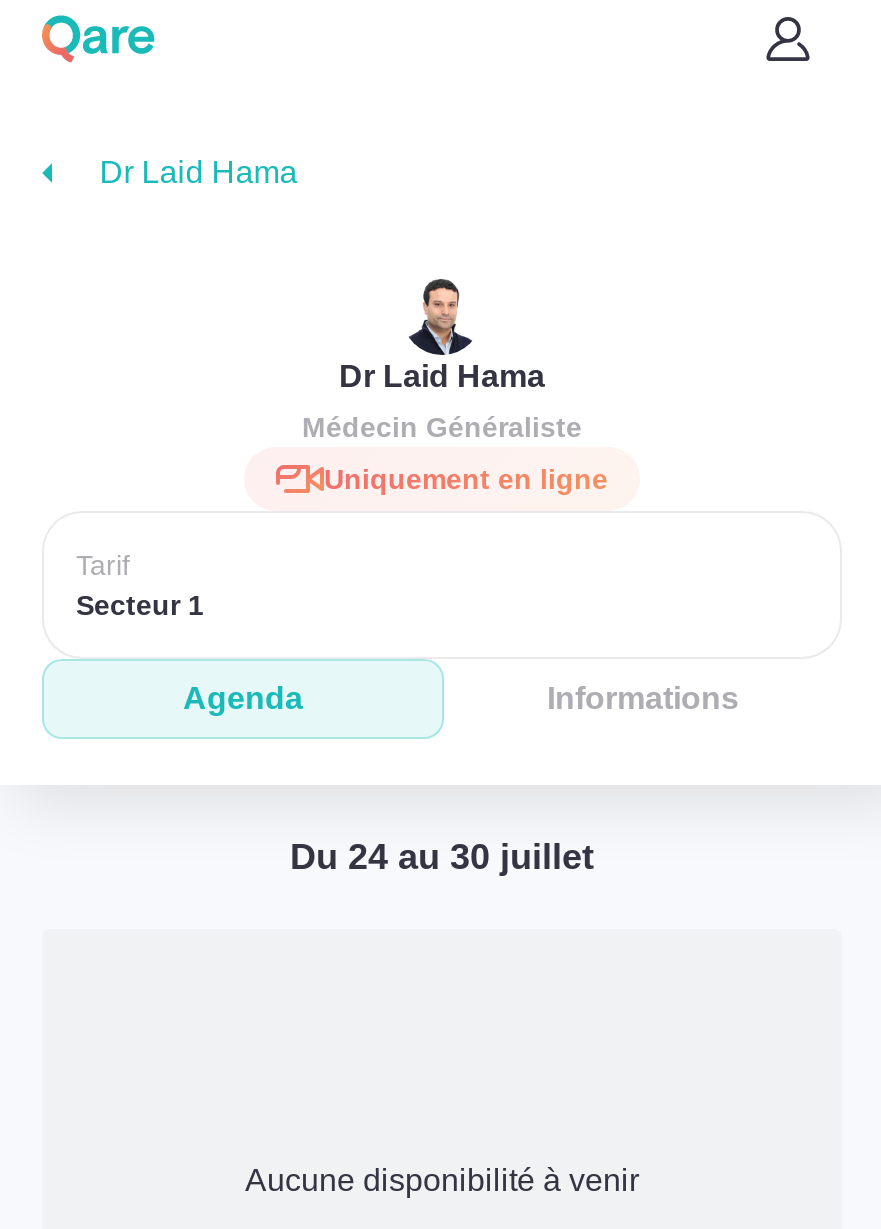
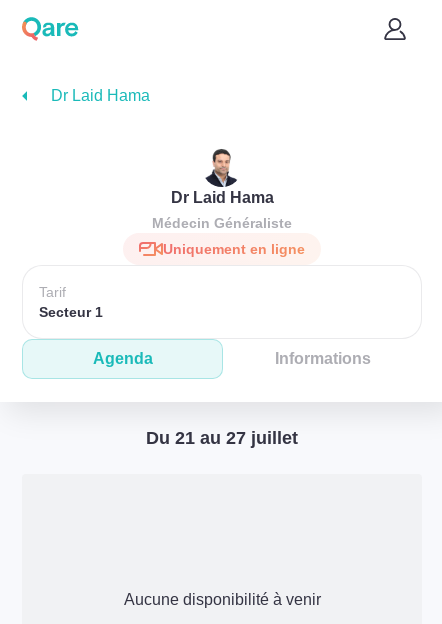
[290,837,594,877] Du 24 au 30 juillet -> [146,428,298,448] Du 21 au 27 juillet

